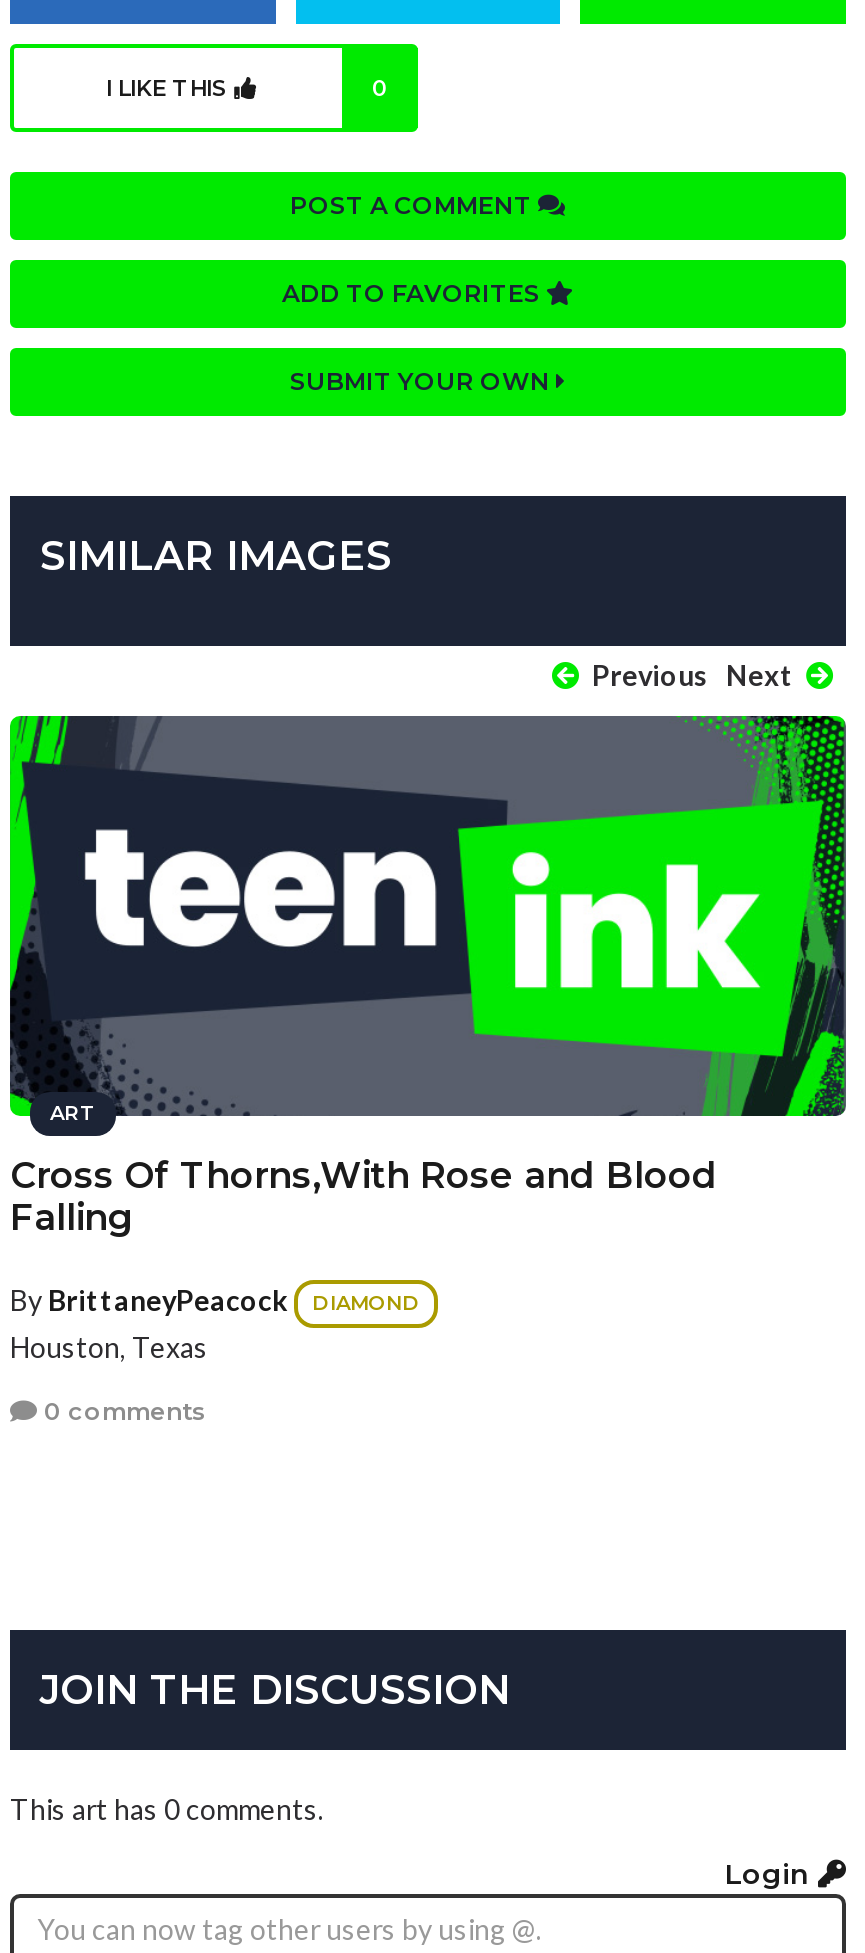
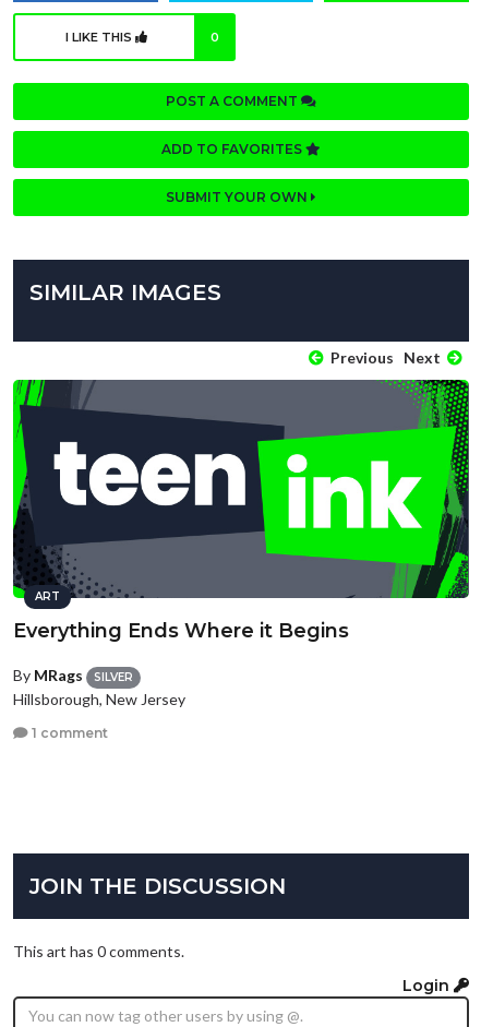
[10,1155,718,1241] Cross Of Thorns,With Rose and Blood | Falling -> [13,619,349,643] Everything Ends Where it Begins
[10,1284,420,1365] By BrittaneyPeacock | DIAMOND | Houston, Texas -> [13,666,185,708] By MRags | SILVER | Hillsborough, New Jersey
[38,1395,206,1425] 0 comments -> [28,725,108,741] 1 comment

